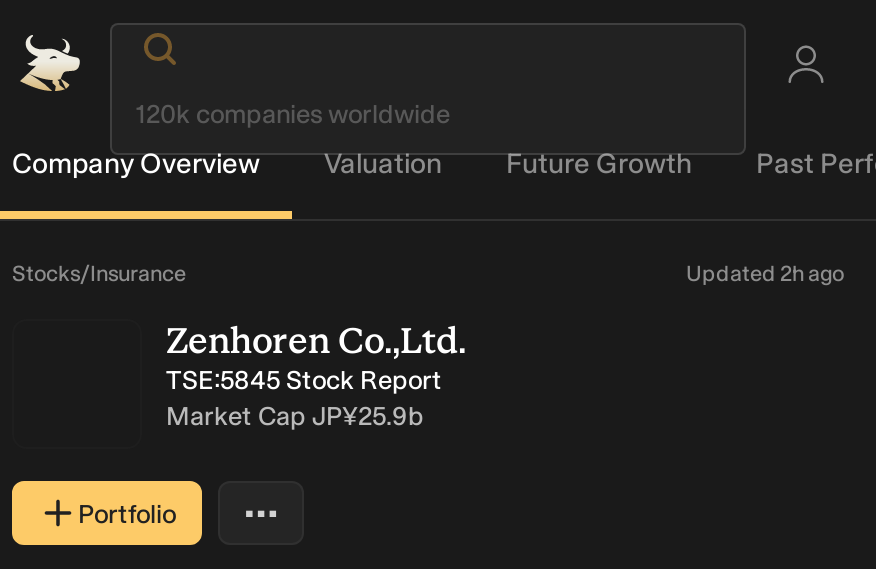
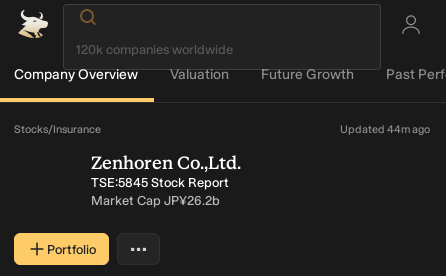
[686,261,844,287] Updated 2h ago -> [340,123,430,136] Updated 44m ago
[166,401,424,431] Market Cap JP¥25.9b -> [91,193,220,208] Market Cap JP¥26.2b

